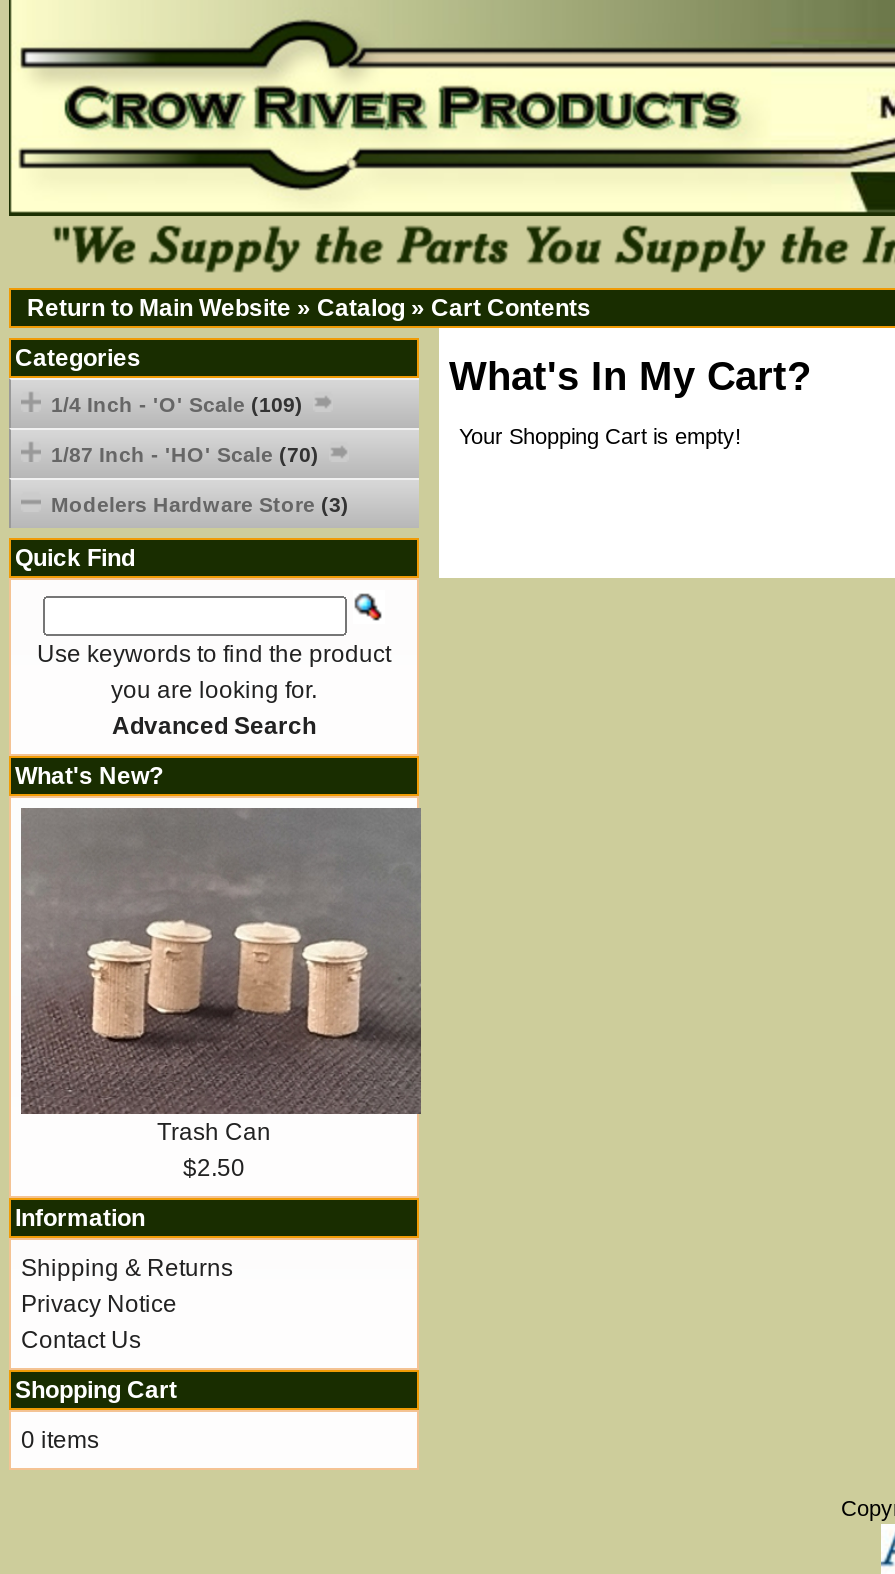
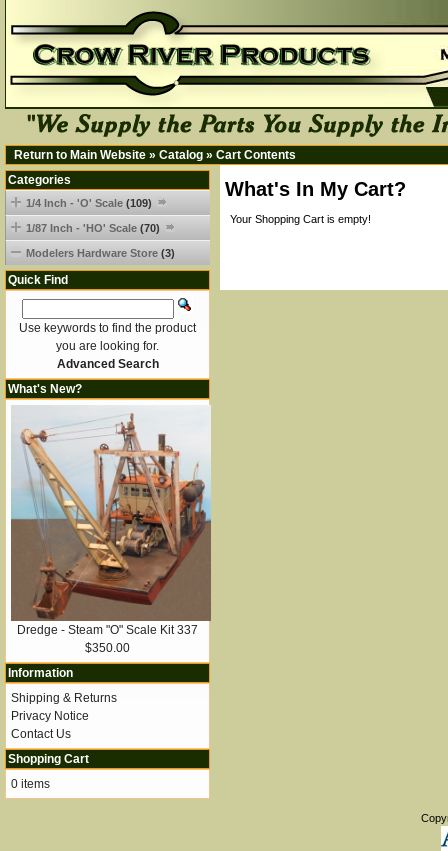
[21,806,421,1182] [image] | Trash Can | $2.50 -> [11,406,211,655] [image] | Dredge - Steam "O" Scale Kit 337 | $350.00

